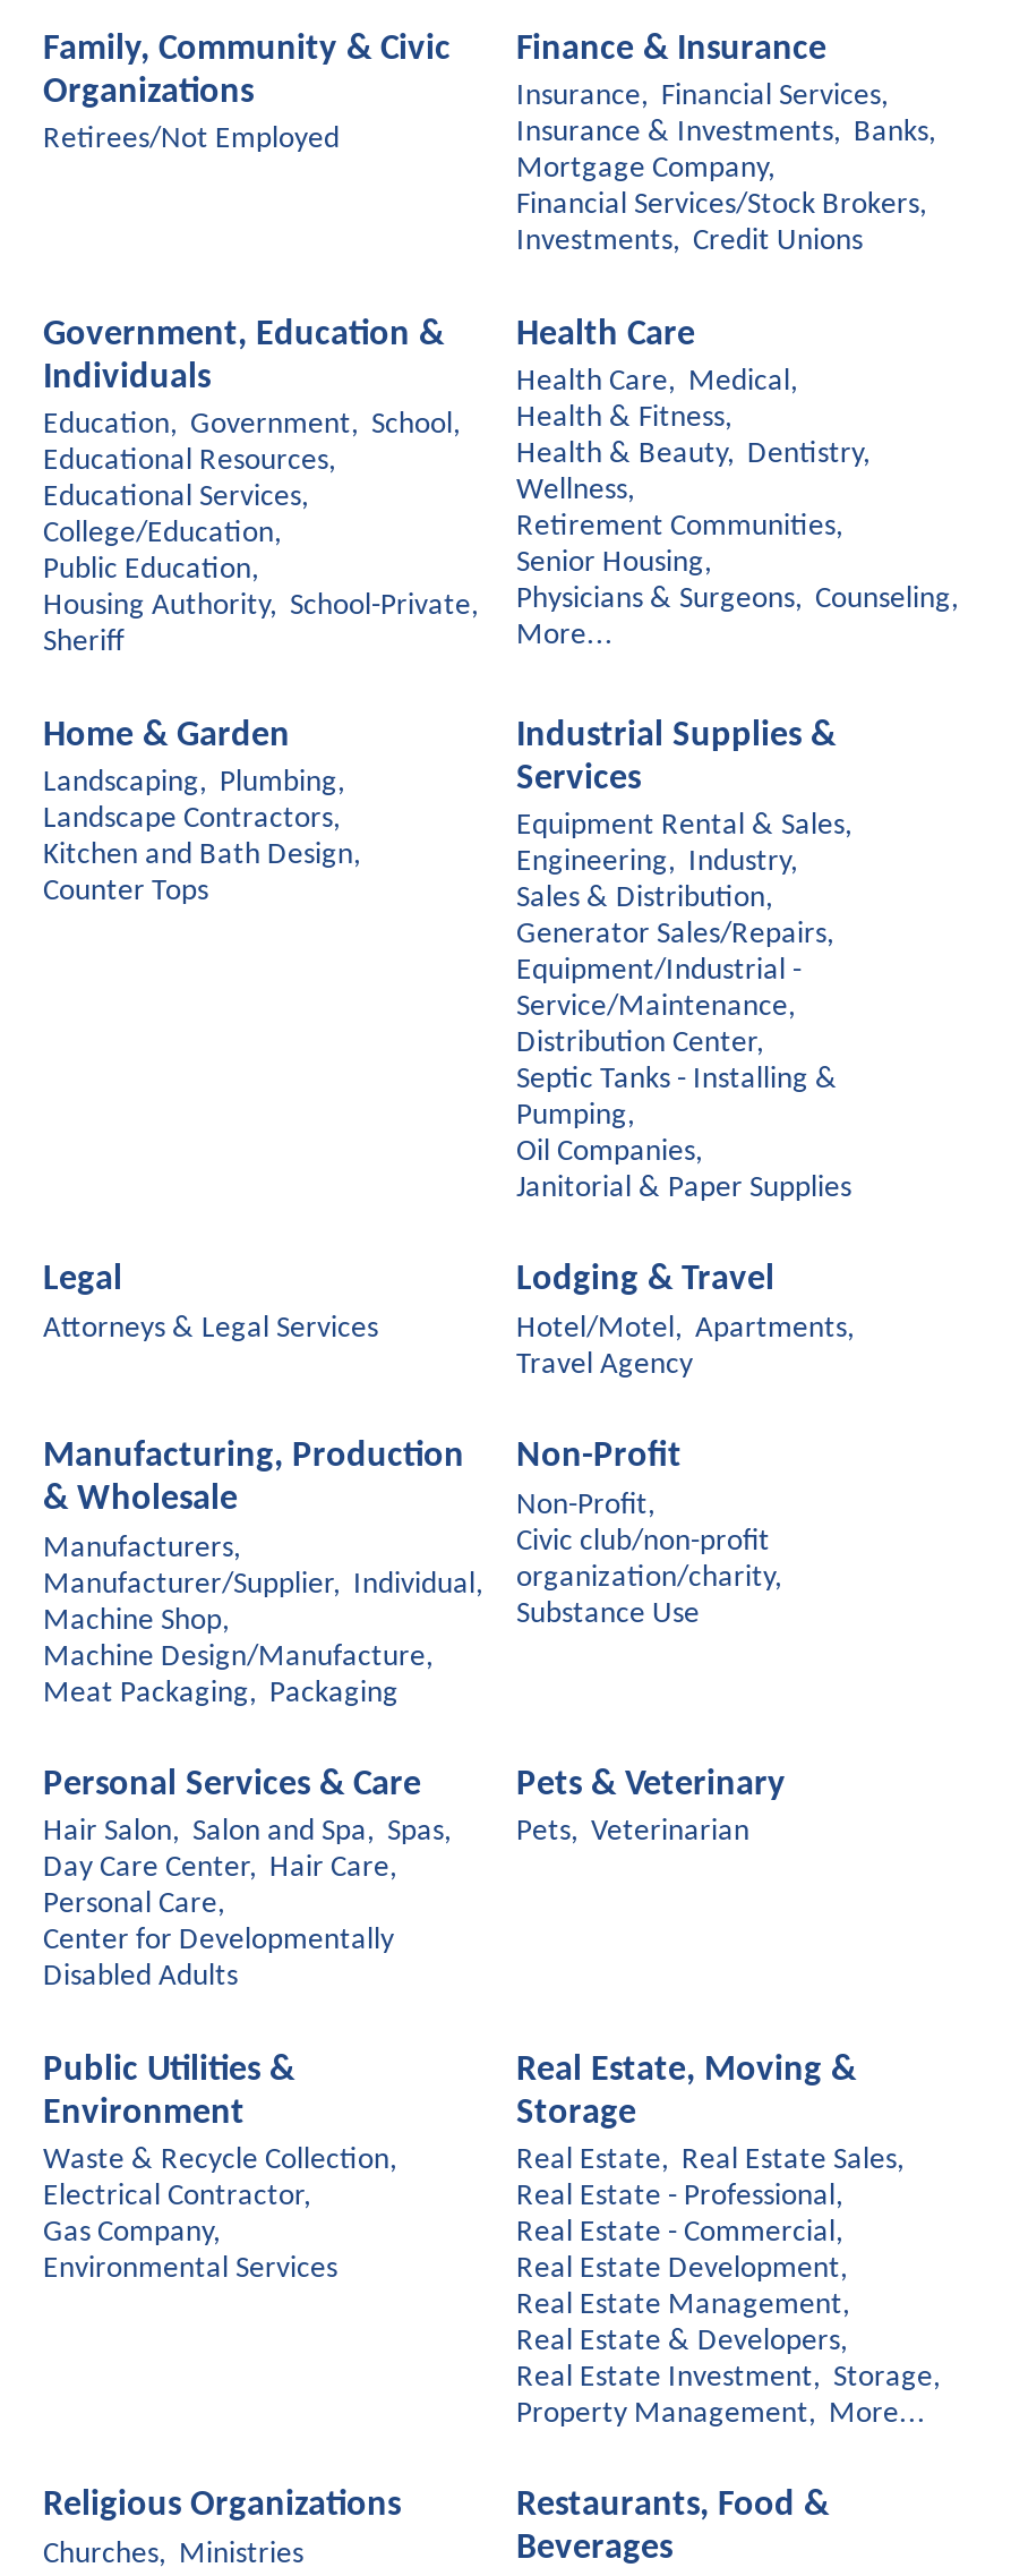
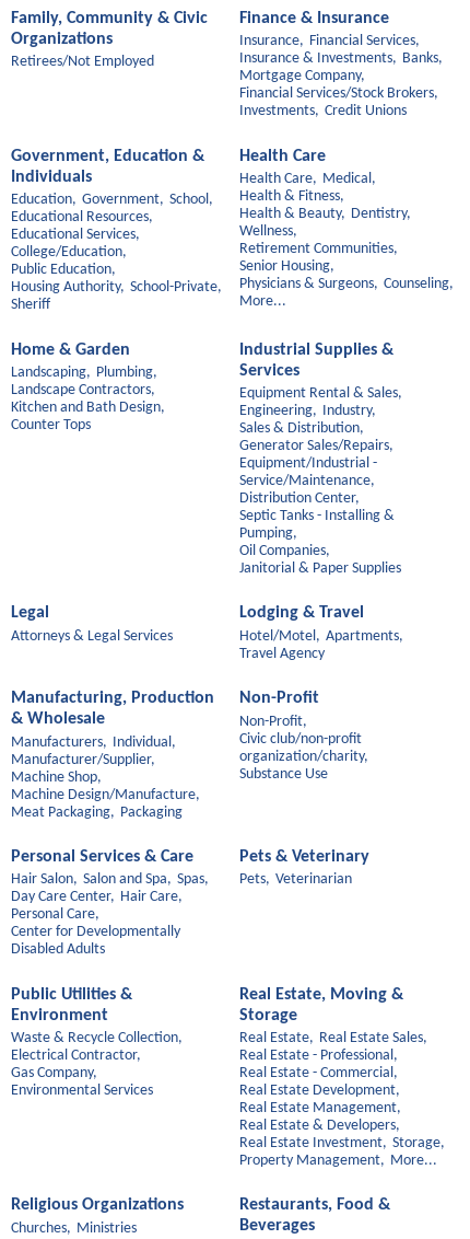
[43,1533,485,1598] Manufacturers, | Manufacturer/Supplier, Individual, -> [11,735,176,767] Manufacturers, Individual, | Manufacturer/Supplier,

